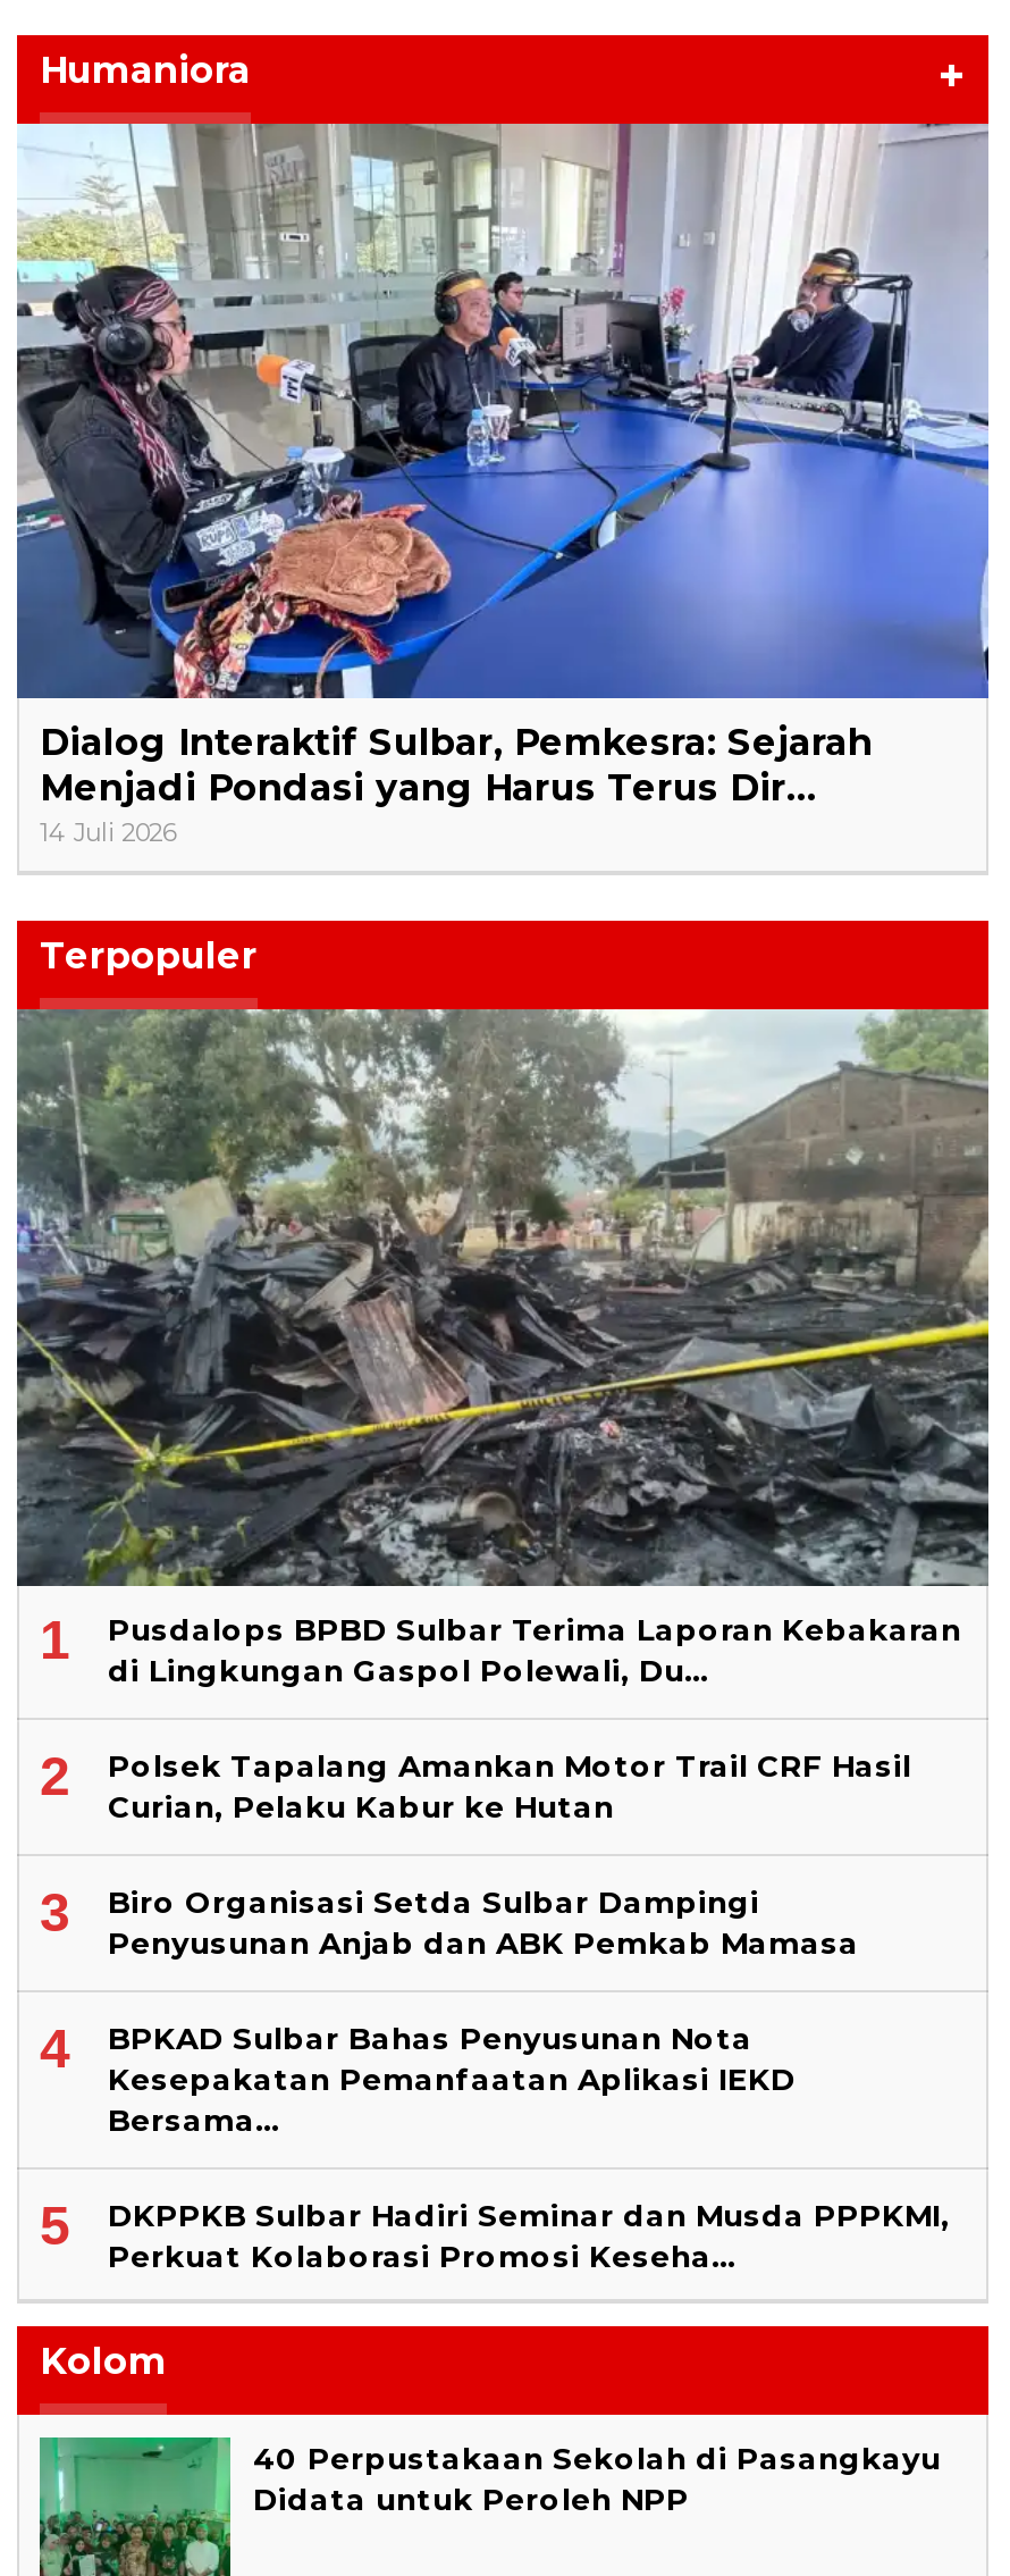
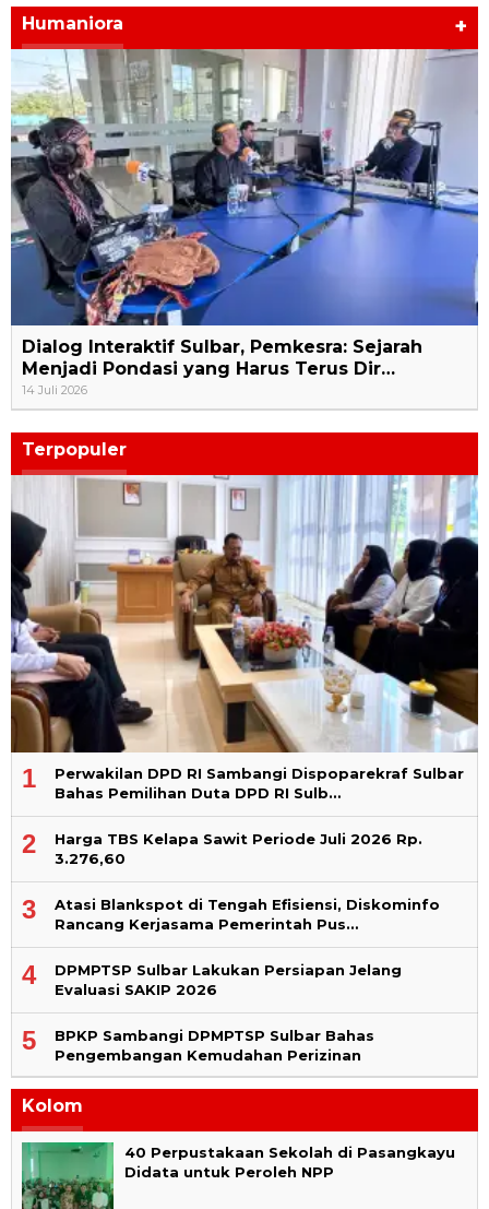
[15,1007,991,1689] [image] | Pusdalops BPBD Sulbar Terima Laporan Kebakaran | di Lingkungan Gaspol Polewali, Du… -> [10,474,479,802] [image] | Perwakilan DPD RI Sambangi Dispoparekraf Sulbar | Bahas Pemilihan Duta DPD RI Sulb…
[108,1748,911,1825] Polsek Tapalang Amankan Motor Trail CRF Hasil | Curian, Pelaku Kabur ke Hutan -> [55,830,422,868] Harga TBS Kelapa Sawit Periode Juli 2026 Rp. | 3.276,60
[108,1884,859,1962] Biro Organisasi Setda Sulbar Dampingi | Penyusunan Anjab dan ABK Pemkab Mamasa -> [55,896,440,933] Atasi Blankspot di Tengah Efisiensi, Diskominfo | Rancang Kerjasama Pemerintah Pus…
[108,2021,796,2139] BPKAD Sulbar Bahas Penyusunan Nota | Kesepakatan Pemanfaatan Aplikasi IEKD | Bersama… -> [55,962,402,999] DPMPTSP Sulbar Lakukan Persiapan Jelang | Evaluasi SAKIP 2026
[108,2198,950,2275] DKPPKB Sulbar Hadiri Seminar dan Musda PPPKMI, | Perkuat Kolaborasi Promosi Keseha… -> [55,1027,374,1064] BPKP Sambangi DPMPTSP Sulbar Bahas | Pengembangan Kemudahan Perizinan

